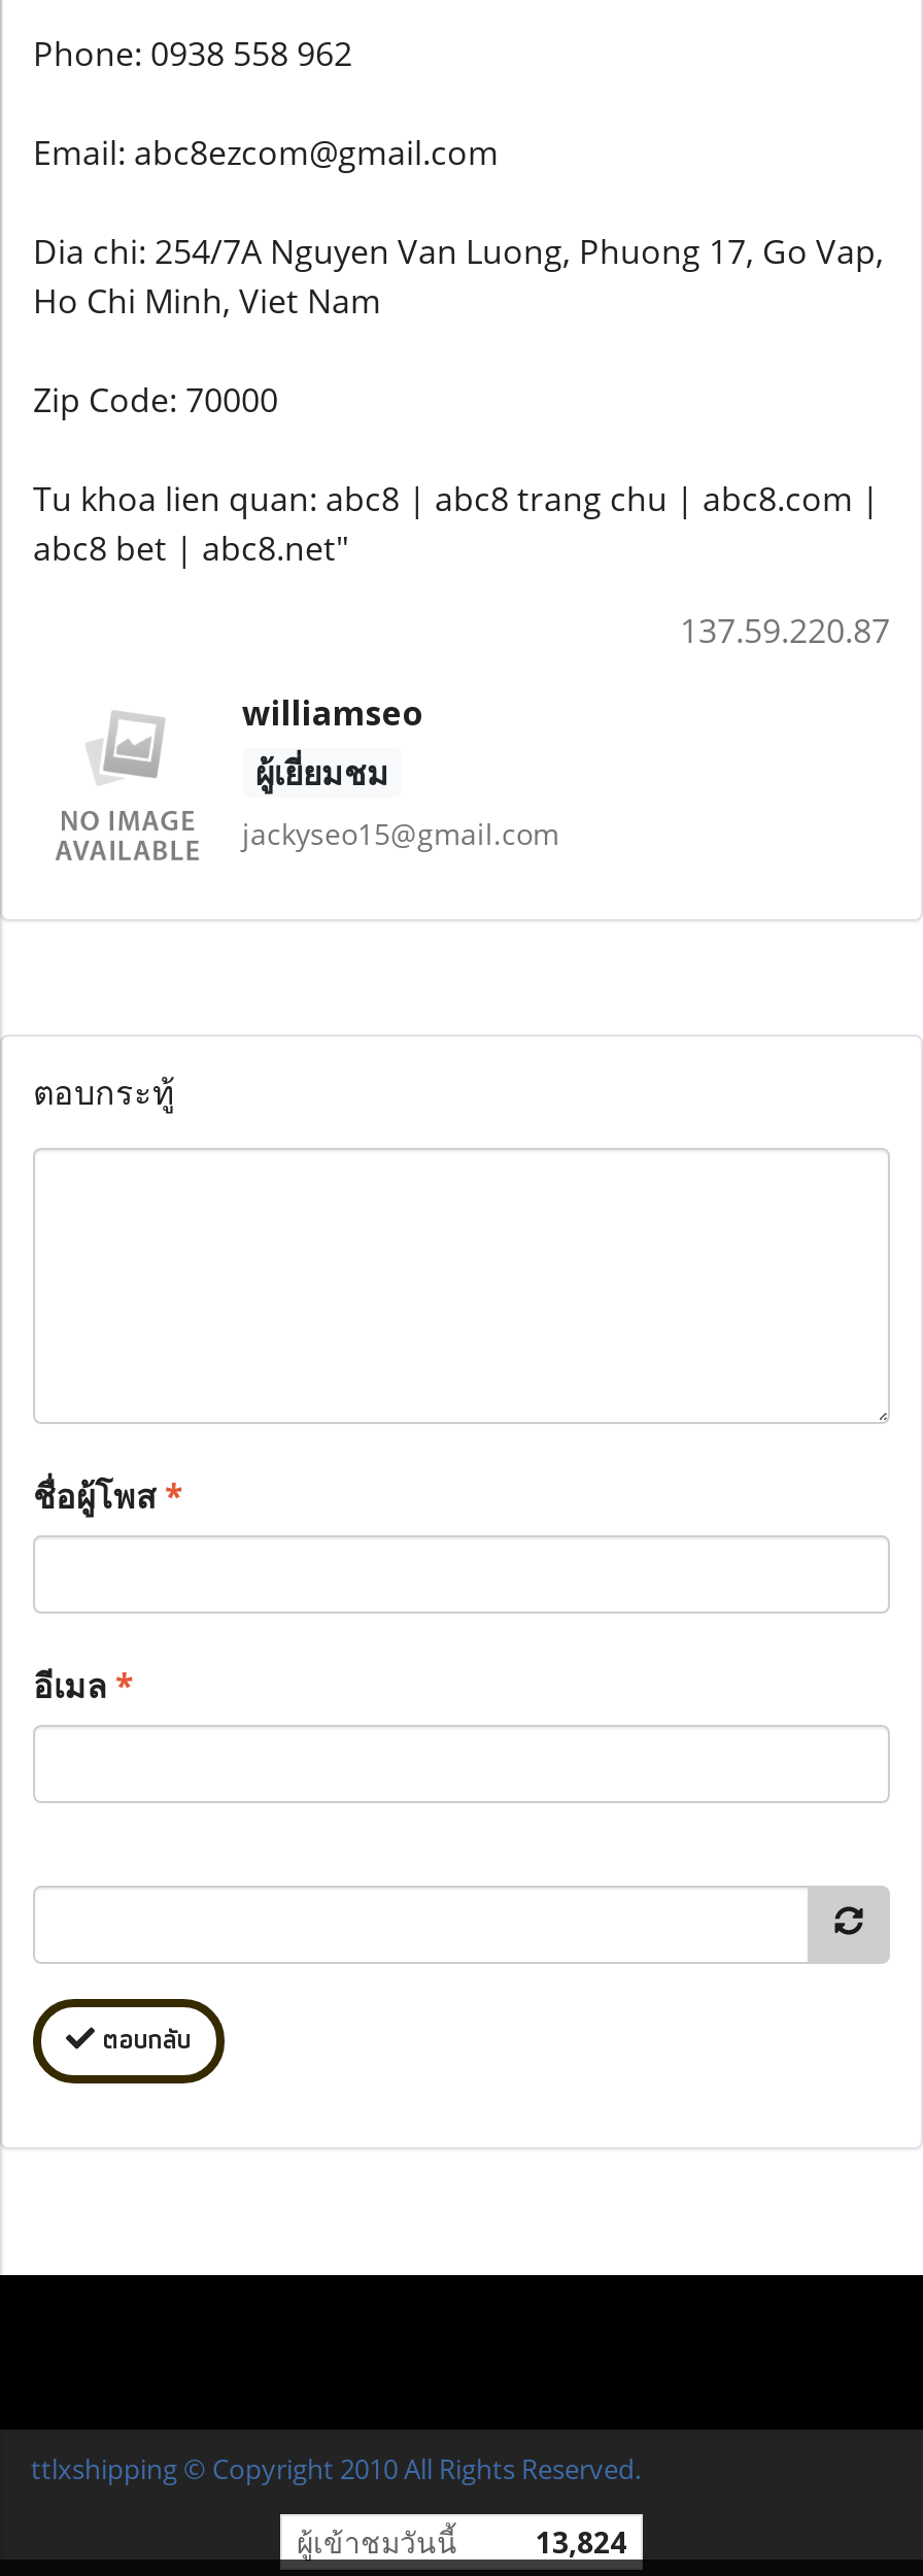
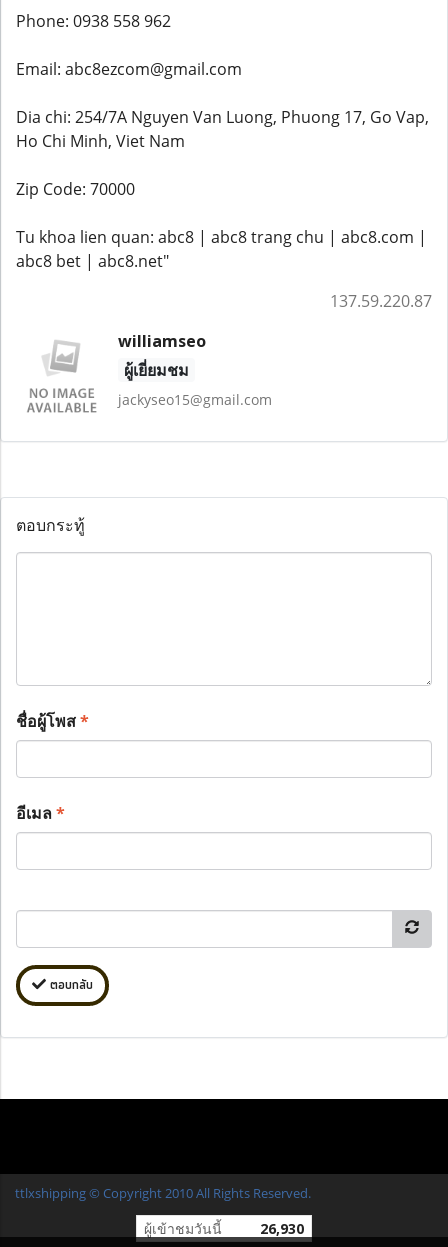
[297,2522,626,2561] ผู้เข้าชมวันนี้ 13,824 -> [144,1219,304,1238] ผู้เข้าชมวันนี้ 26,930

